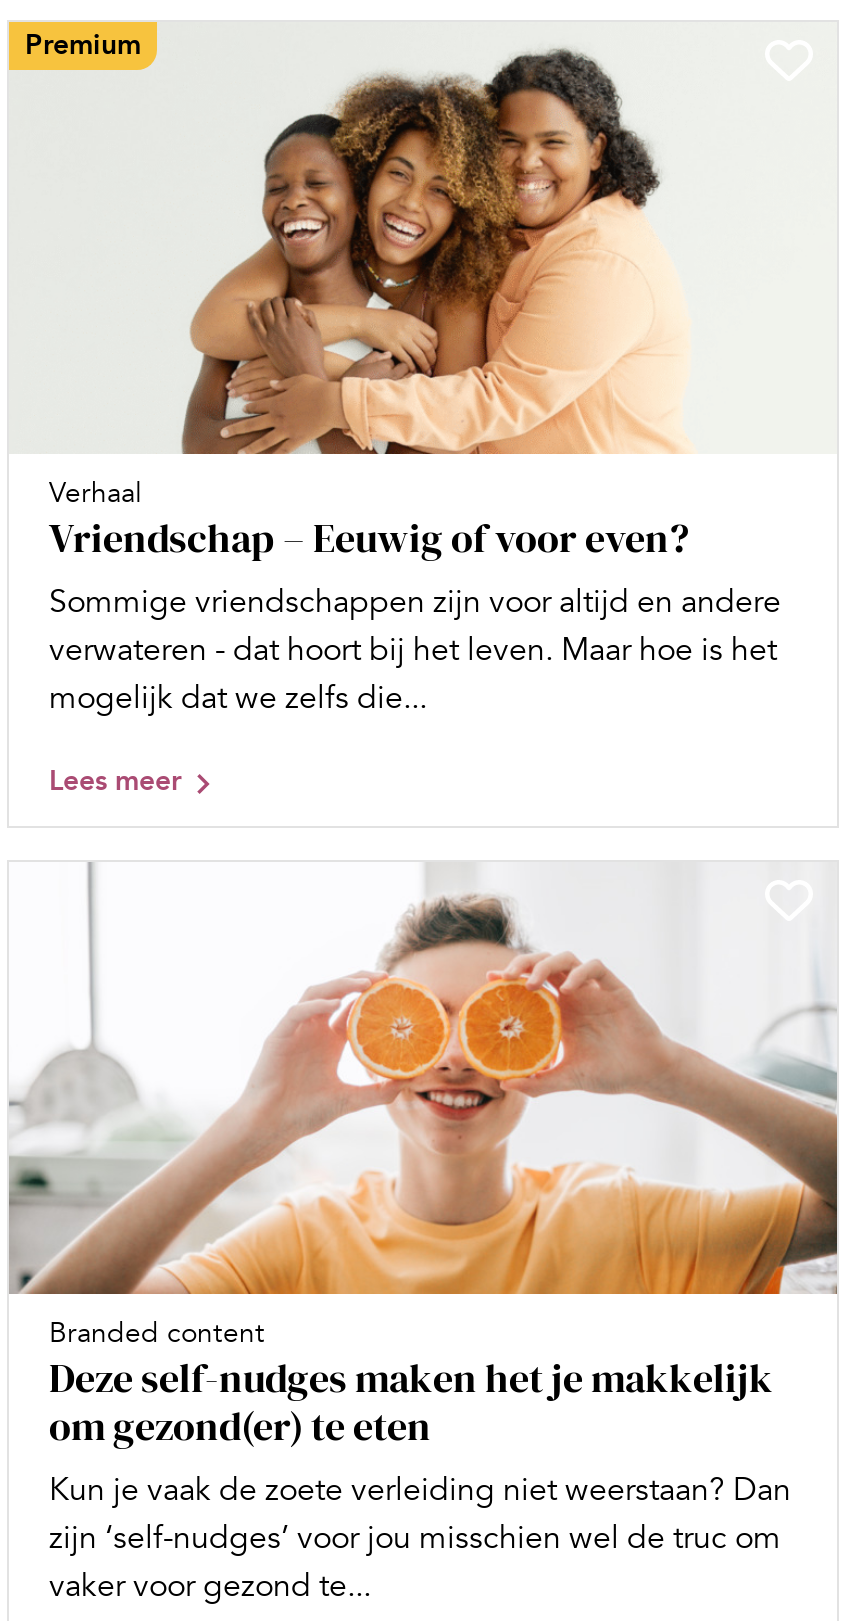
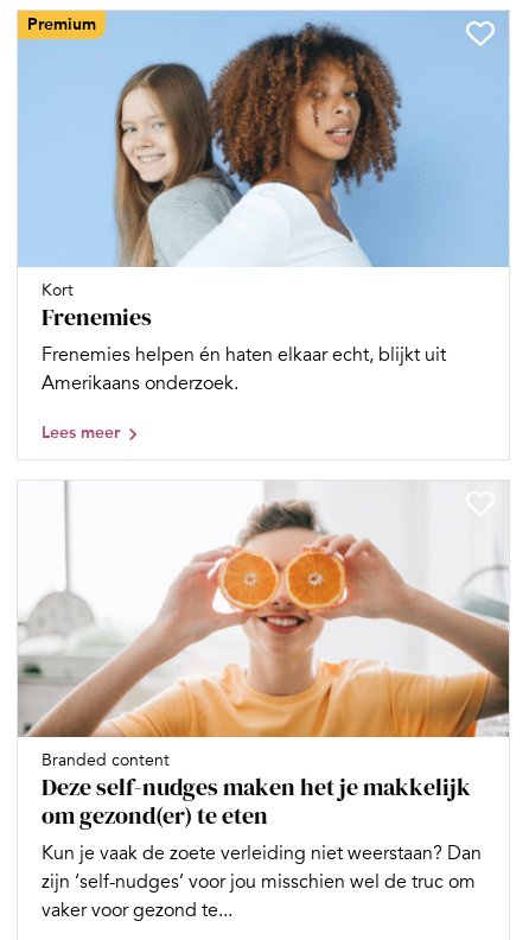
[11,24,835,718] [image] | Verhaal | Vriendschap – Eeuwig of voor even? | Sommige vriendschappen zijn voor altijd en andere | verwateren - dat hoort bij het leven. Maar hoe is het | mogelijk dat we zelfs die... -> [18,11,509,395] [image] | Kort | Frenemies | Frenemies helpen én haten elkaar echt, blijkt uit | Amerikaans onderzoek.

